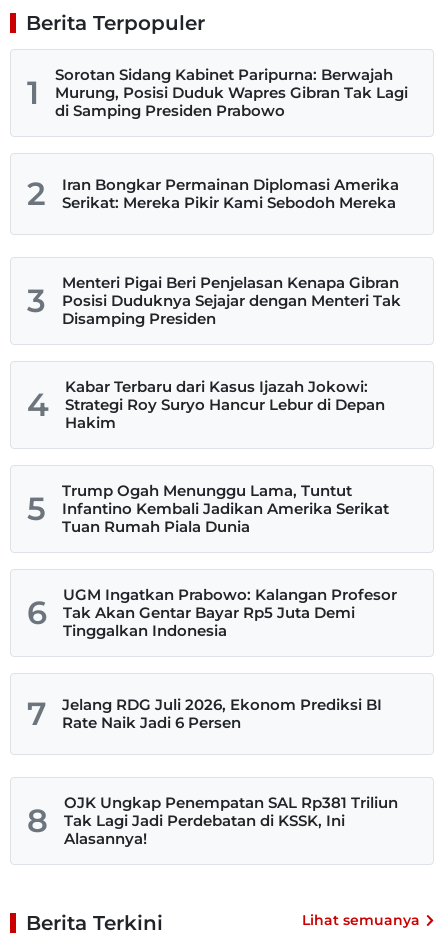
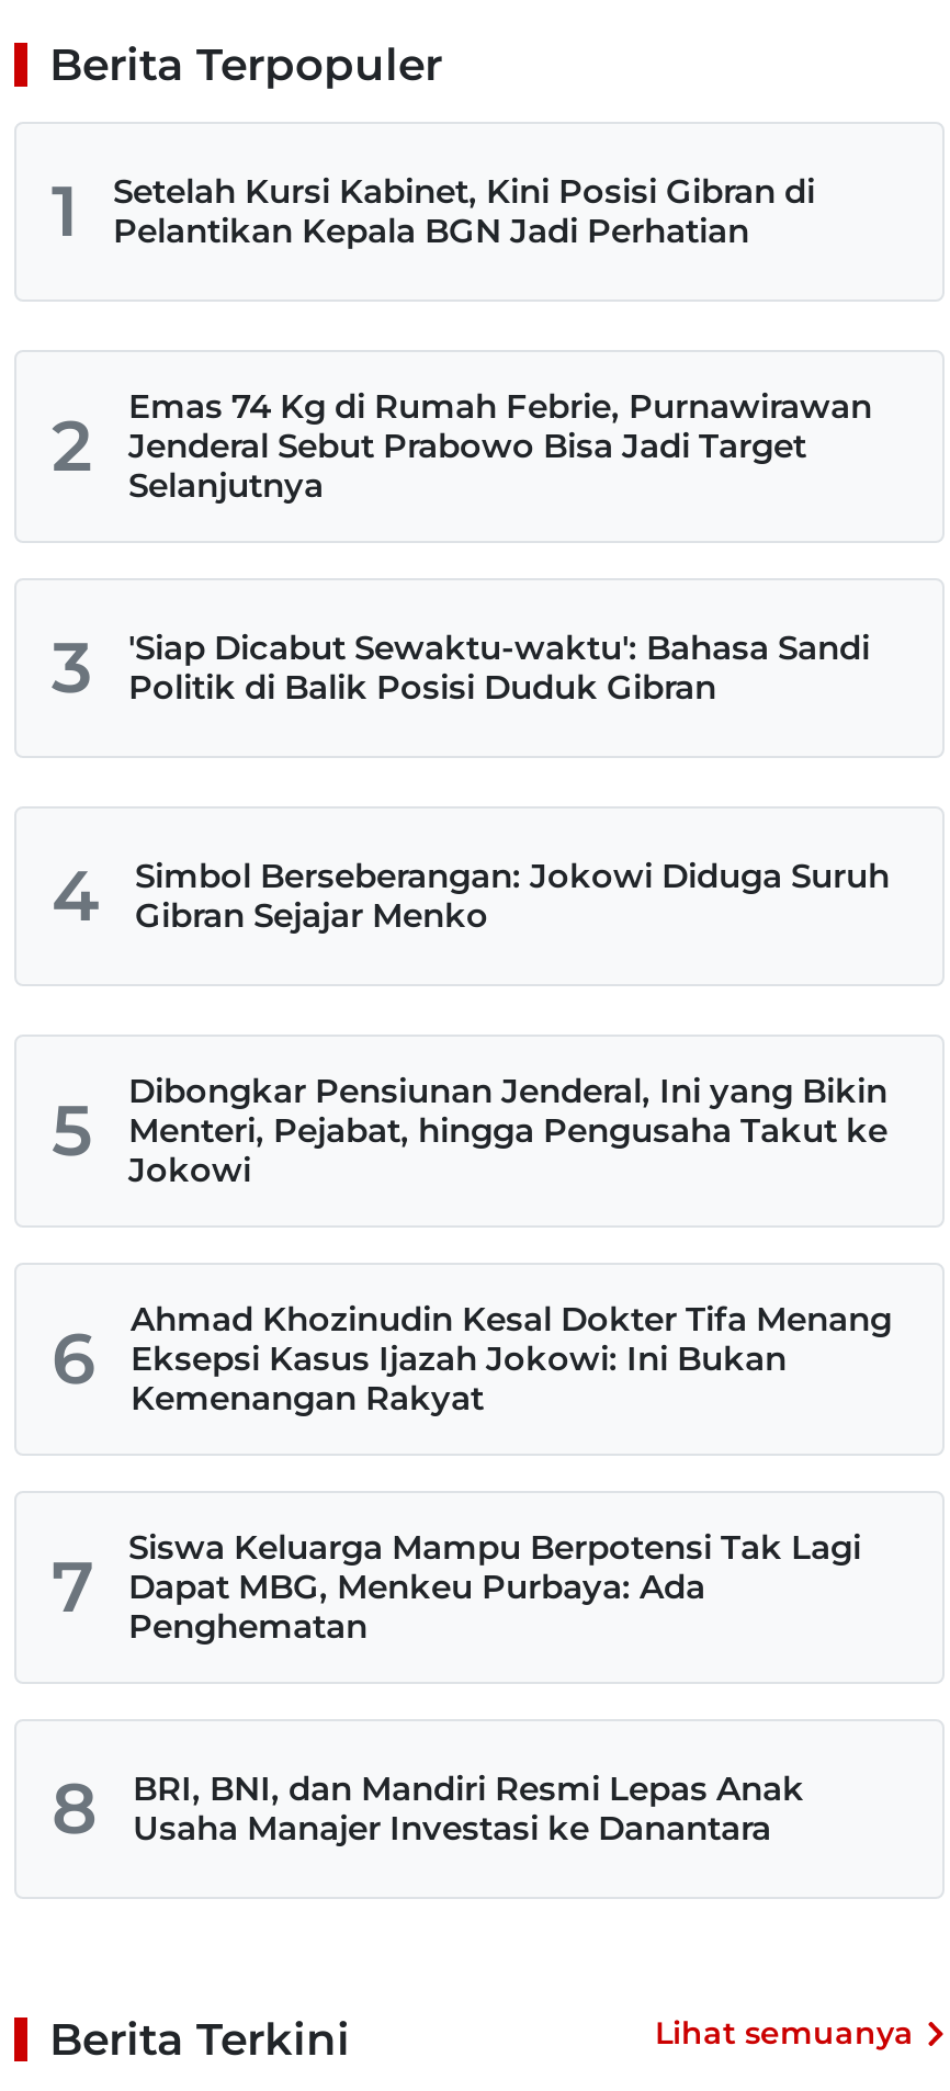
[55,65,408,120] Sorotan Sidang Kabinet Paripurna: Berwajah | Murung, Posisi Duduk Wapres Gibran Tak Lagi | di Samping Presiden Prabowo -> [113,170,815,251] Setelah Kursi Kabinet, Kini Posisi Gibran di | Pelantikan Kepala BGN Jadi Perhatian
[62,175,399,212] Iran Bongkar Permainan Diplomasi Amerika | Serikat: Mereka Pikir Kami Sebodoh Mereka -> [128,385,872,506] Emas 74 Kg di Rumah Febrie, Purnawirawan | Jenderal Sebut Prabowo Bisa Jadi Target | Selanjutnya
[62,273,401,328] Menteri Pigai Beri Penjelasan Kenapa Gibran | Posisi Duduknya Sejajar dengan Menteri Tak | Disamping Presiden -> [128,626,870,708] 'Siap Dicabut Sewaktu-waktu': Bahasa Sandi | Politik di Balik Posisi Duduk Gibran
[65,377,385,432] Kabar Terbaru dari Kasus Ijazah Jokowi: | Strategi Roy Suryo Hancur Lebur di Depan | Hakim -> [135,855,890,936] Simbol Berseberangan: Jokowi Diduga Suruh | Gibran Sejajar Menko
[62,481,389,536] Trump Ogah Menunggu Lama, Tuntut | Infantino Kembali Jadikan Amerika Serikat | Tuan Rumah Piala Dunia -> [128,1070,887,1190] Dibongkar Pensiunan Jenderal, Ini yang Bikin | Menteri, Pejabat, hingga Pengusaha Takut ke | Jokowi
[63,585,397,640] UGM Ingatkan Prabowo: Kalangan Profesor | Tak Akan Gentar Bayar Rp5 Juta Demi | Tinggalkan Indonesia -> [131,1298,892,1419] Ahmad Khozinudin Kesal Dokter Tifa Menang | Eksepsi Kasus Ijazah Jokowi: Ini Bukan | Kemenangan Rakyat
[62,695,382,732] Jelang RDG Juli 2026, Ekonom Prediksi BI | Rate Naik Jadi 6 Persen -> [128,1526,861,1647] Siswa Keluarga Mampu Berpotensi Tak Lagi | Dapat MBG, Menkeu Purbaya: Ada | Penghematan
[64,793,398,848] OJK Ungkap Penempatan SAL Rp381 Triliun | Tak Lagi Jadi Perdebatan di KSSK, Ini | Alasannya! -> [133,1767,804,1849] BRI, BNI, dan Mandiri Resmi Lepas Anak | Usaha Manajer Investasi ke Danantara

